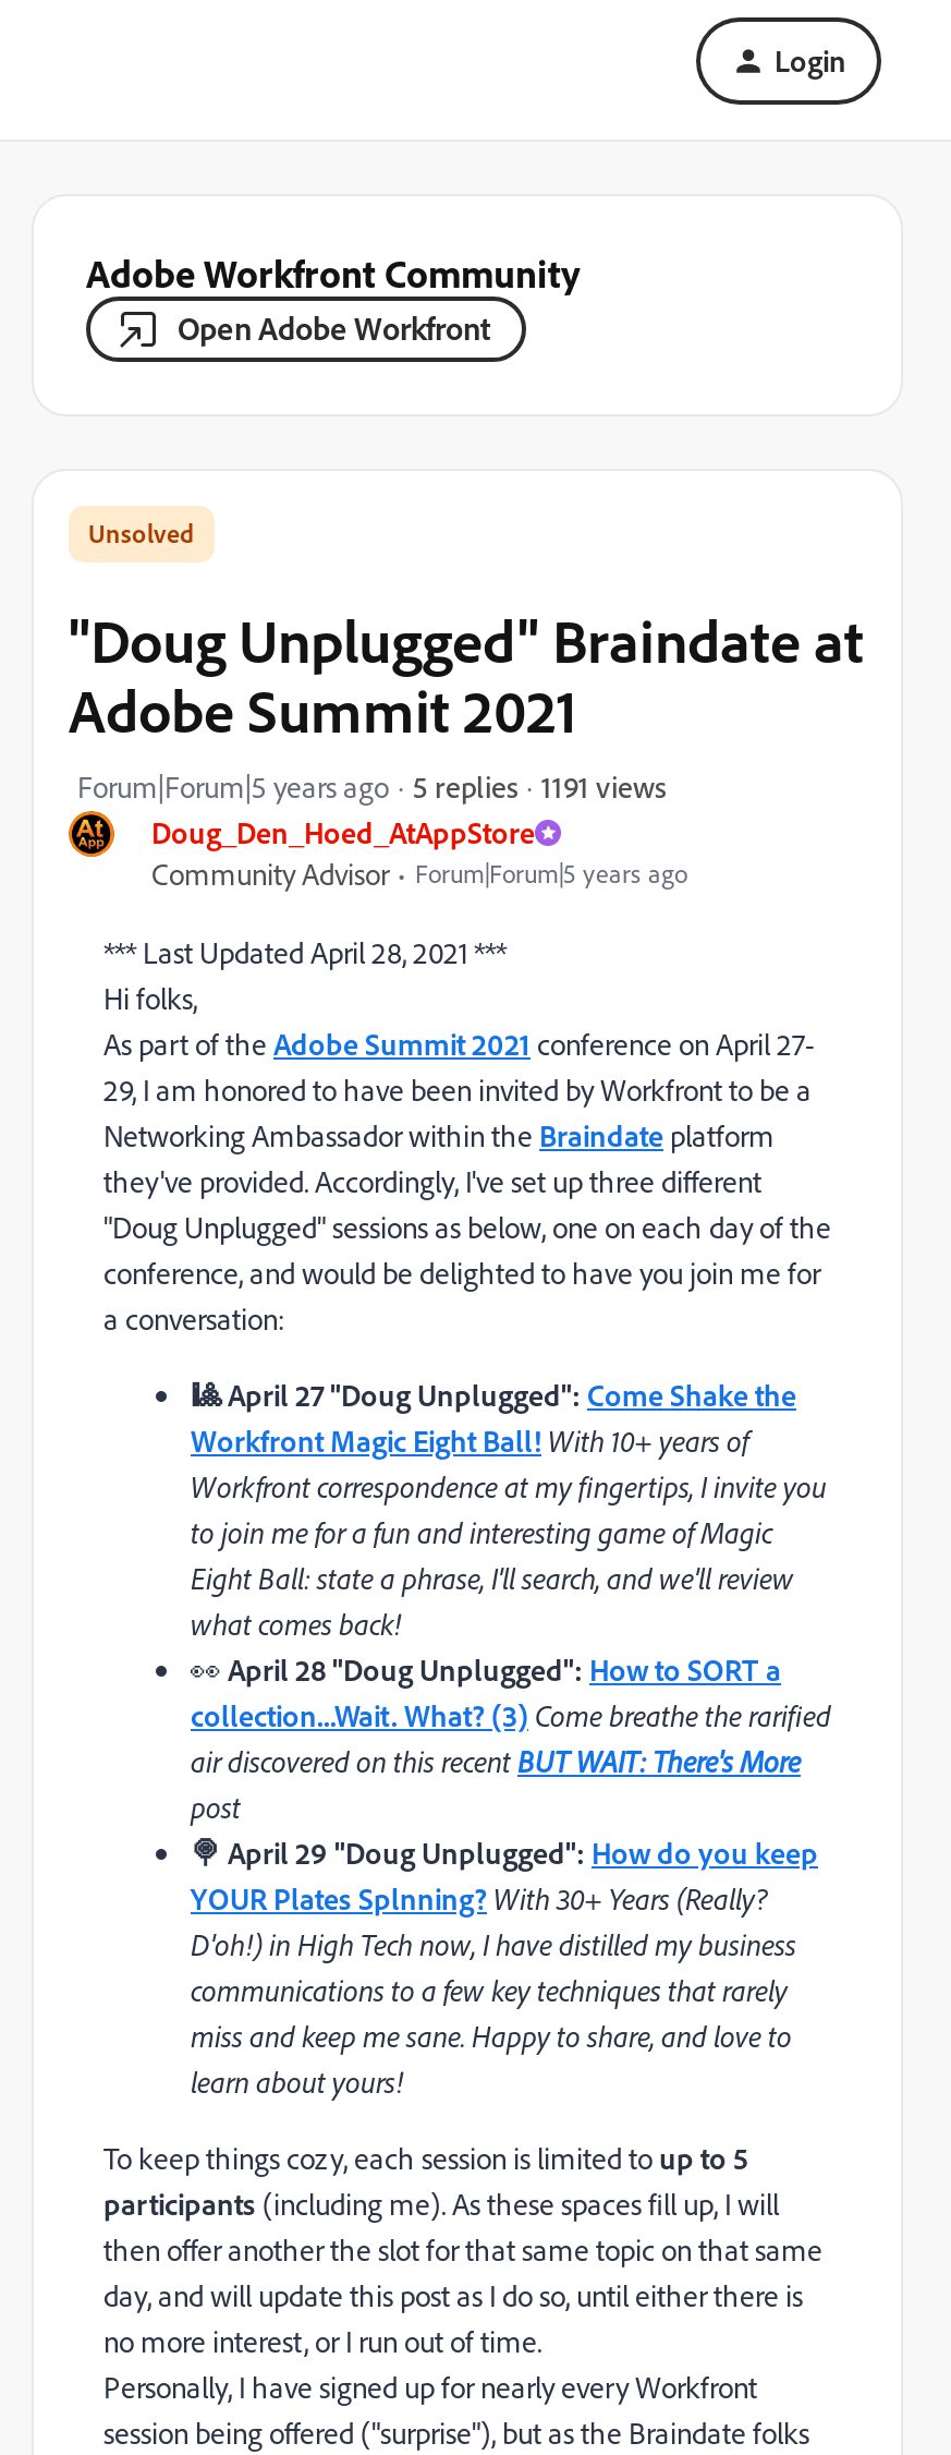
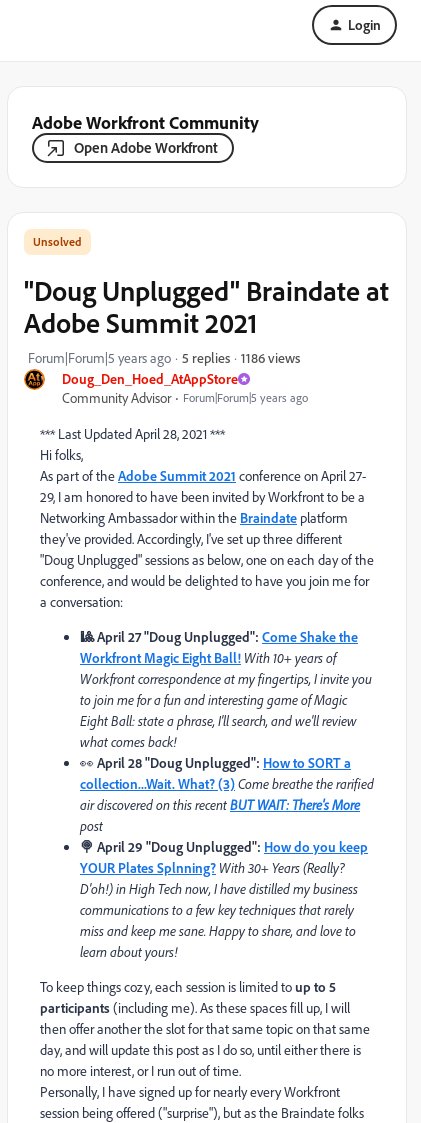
[541,766,666,803] 1191 views -> [241,348,300,365] 1186 views

